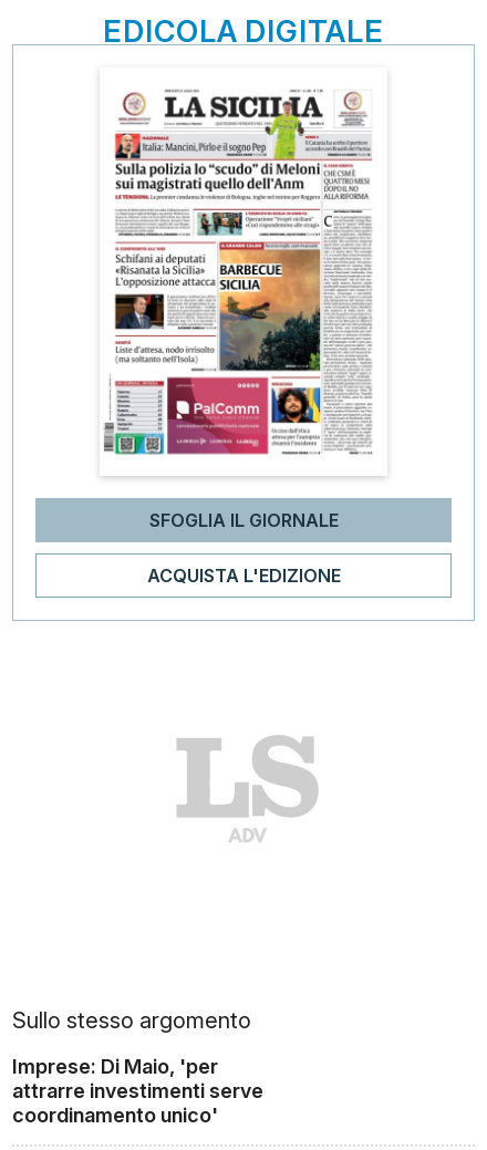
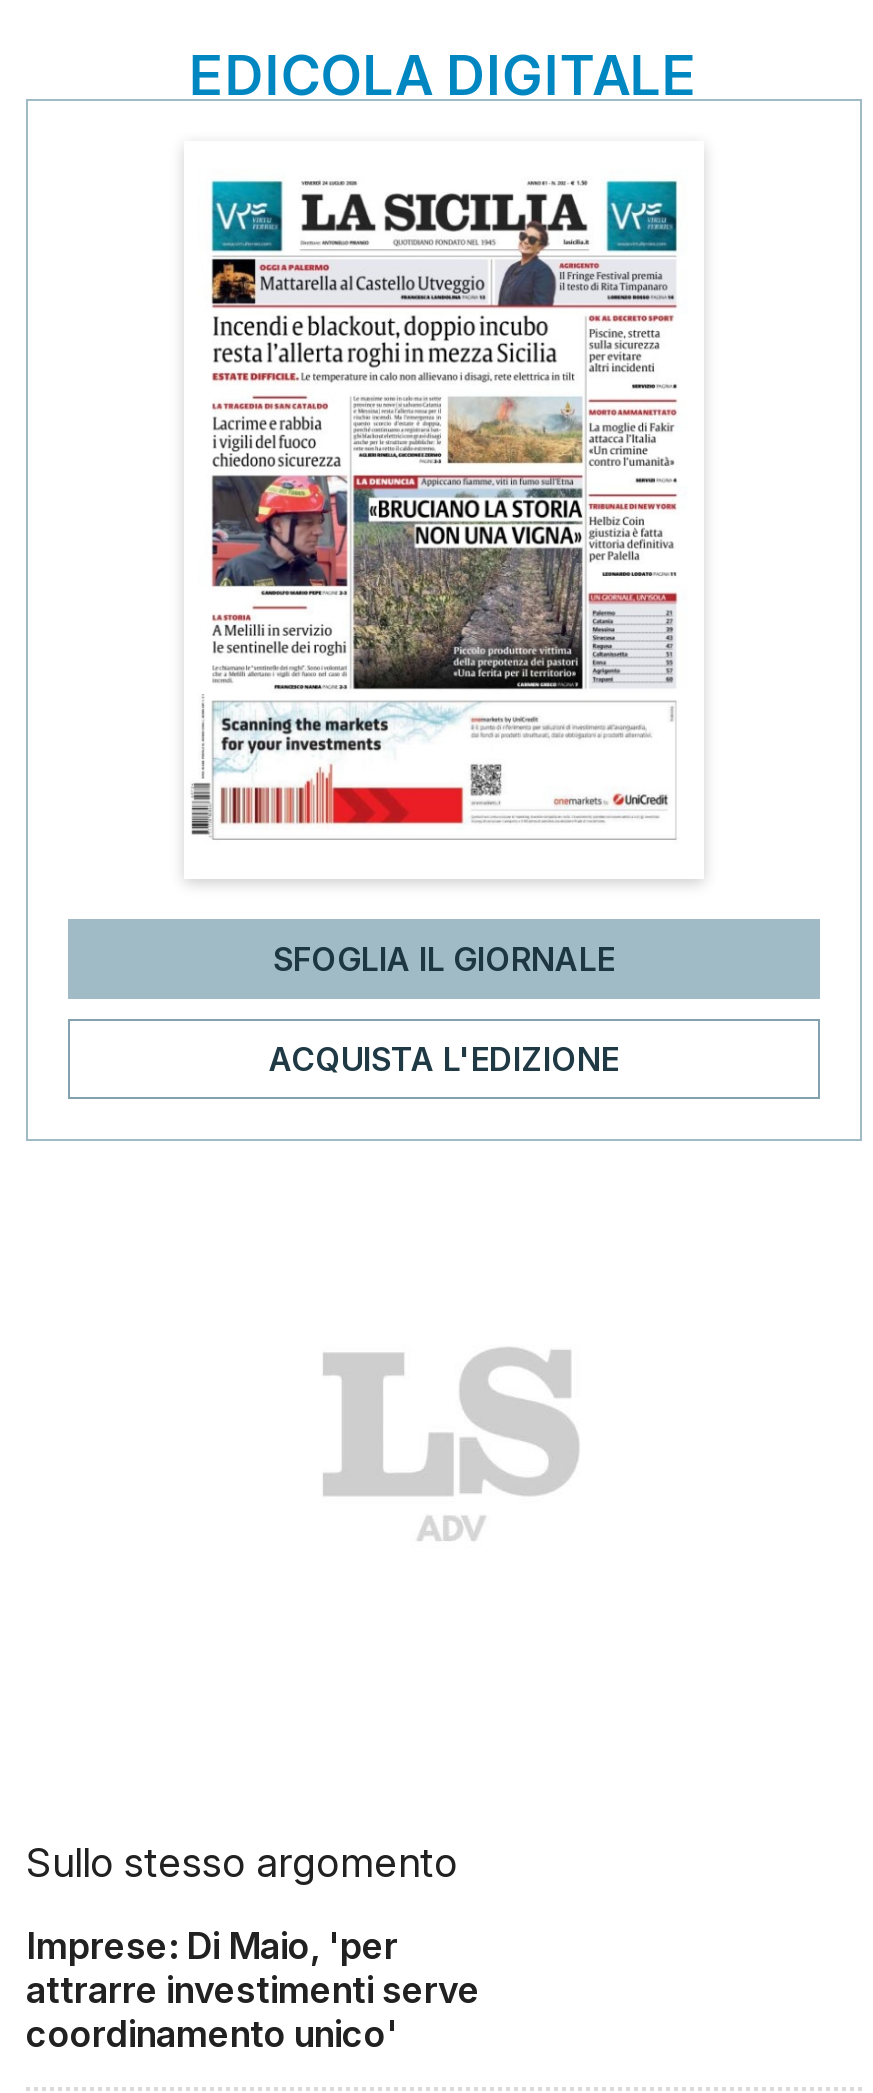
[106,90,372,455] [image] -> [198,179,678,839] [image]

